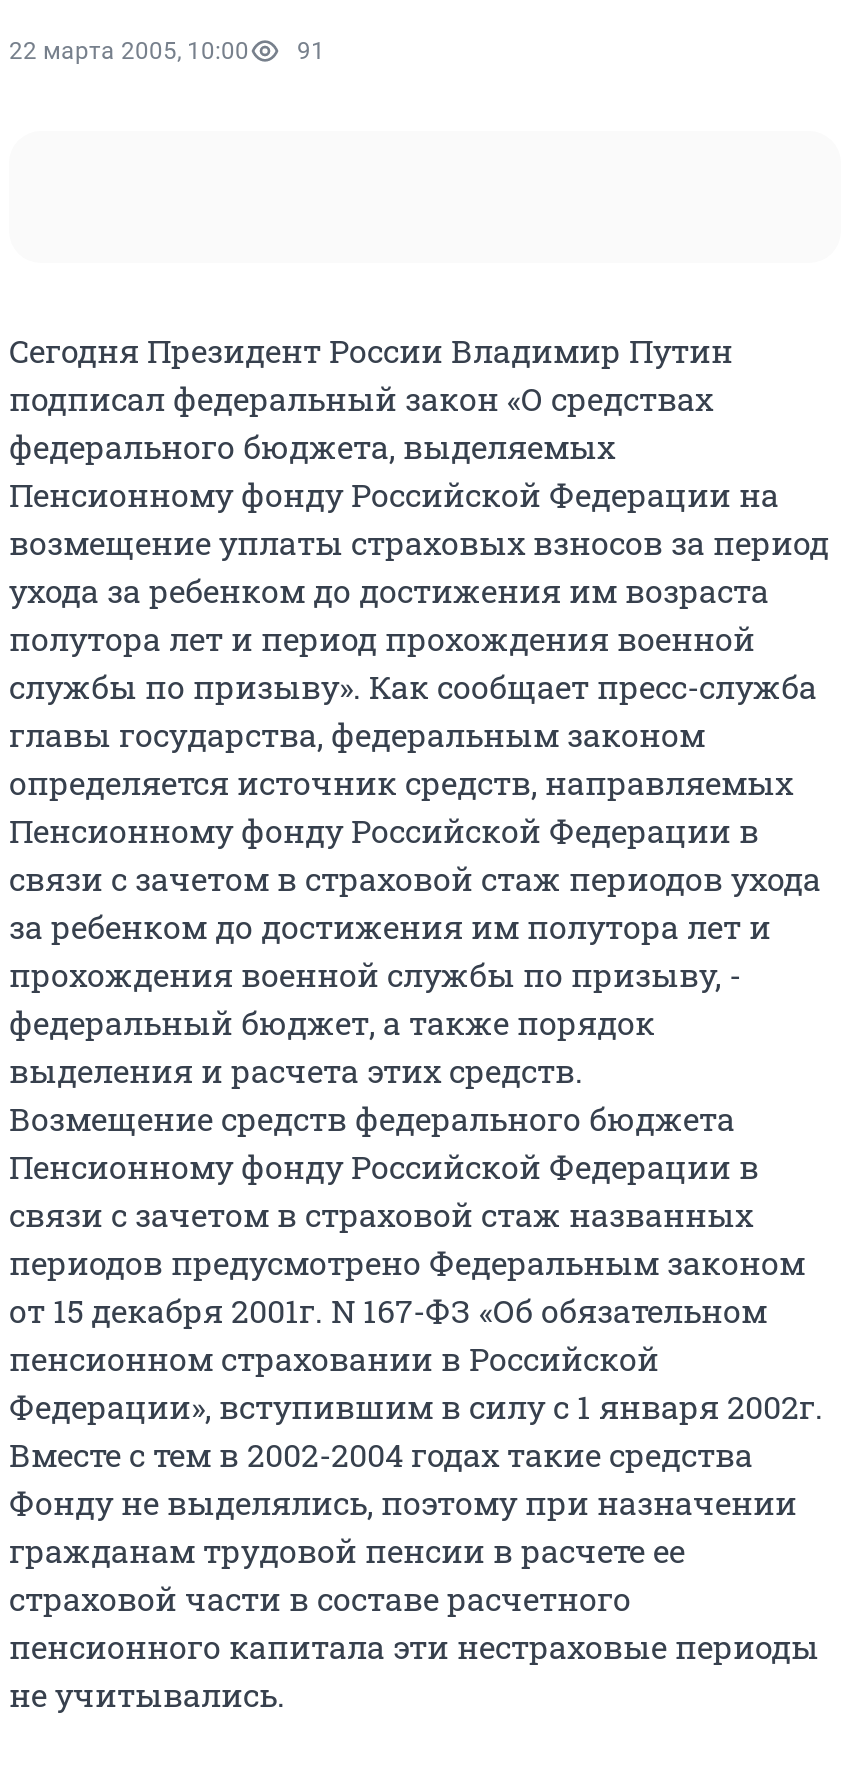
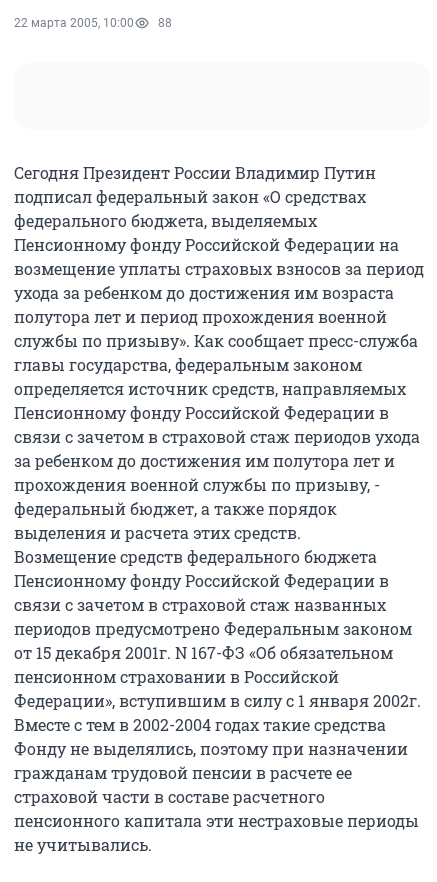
[9,37,325,65] 22 марта 2005, 10:00 91 -> [14,16,172,30] 22 марта 2005, 10:00 88

